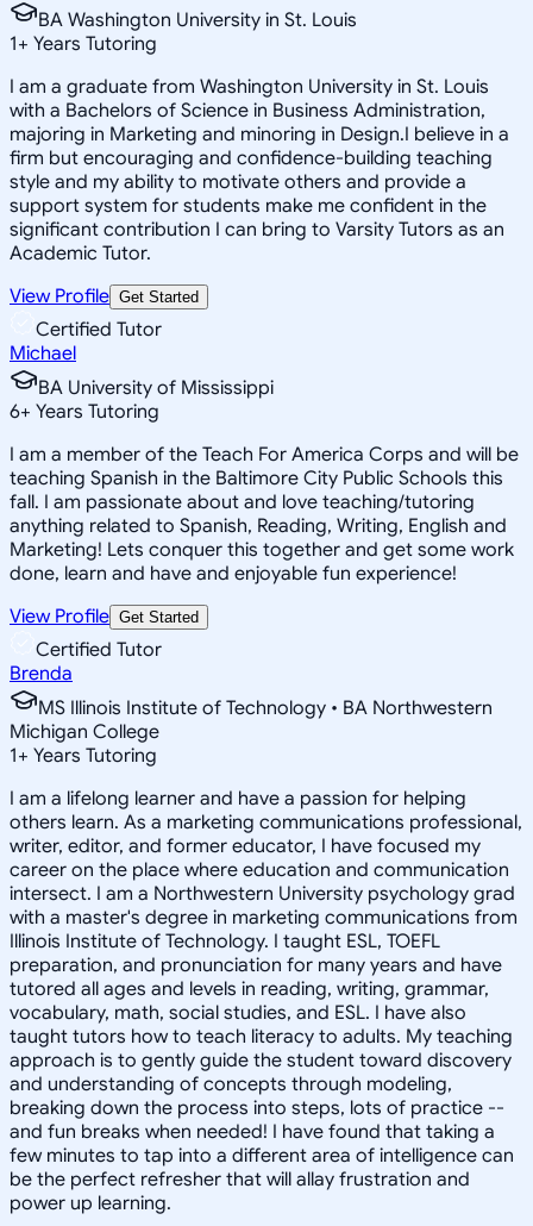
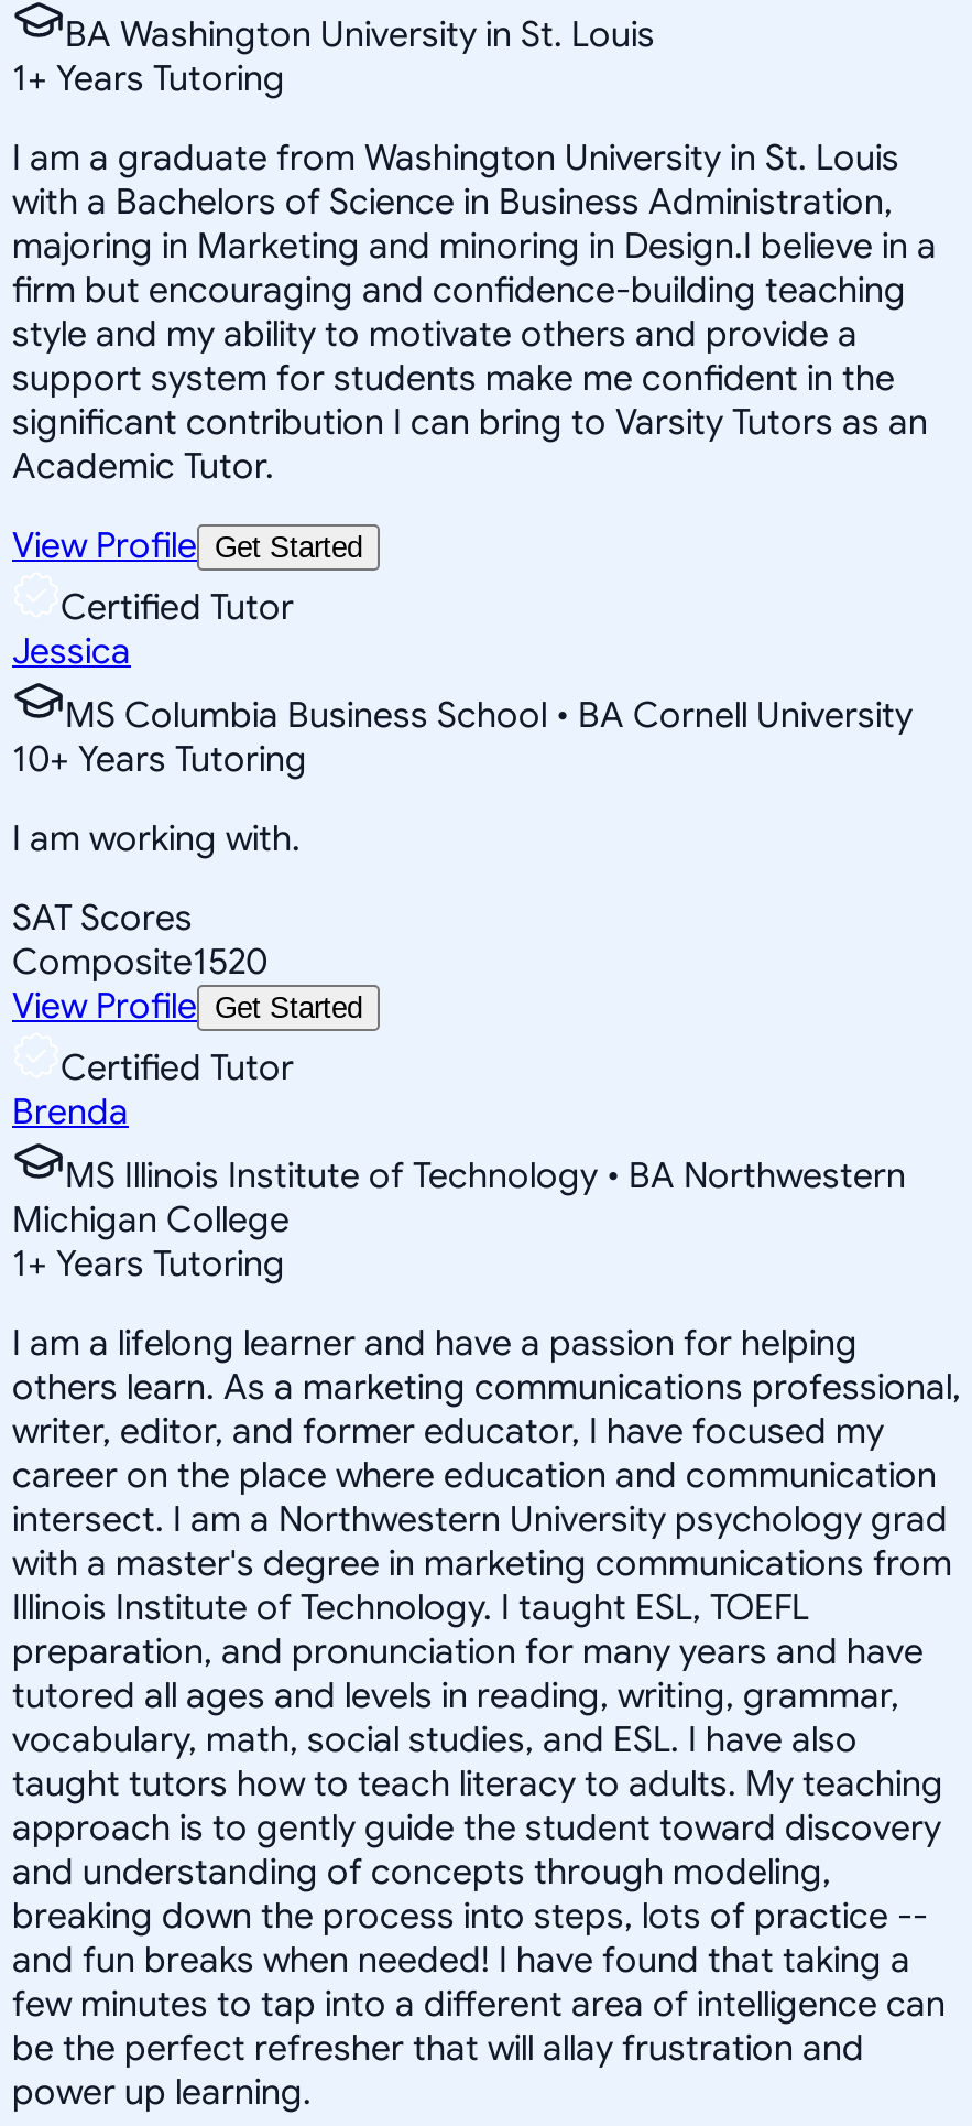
[10,341,519,585] Michael | BA University of Mississippi | 6+ Years Tutoring | I am a member of the Teach For America Corps and will be | teaching Spanish in the Baltimore City Public Schools this | fall. I am passionate about and love teaching/tutoring | anything related to Spanish, Reading, Writing, English and | Marketing! Lets conquer this together and get some work | done, learn and have and enjoyable fun experience! -> [12,629,913,984] Jessica | MS Columbia Business School • BA Cornell University | 10+ Years Tutoring | I am working with. | SAT Scores | Composite1520

